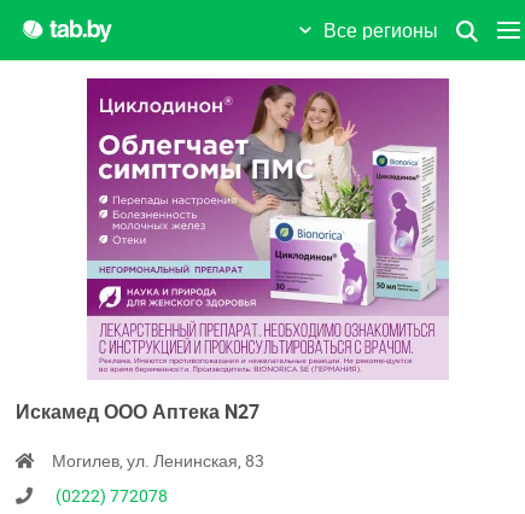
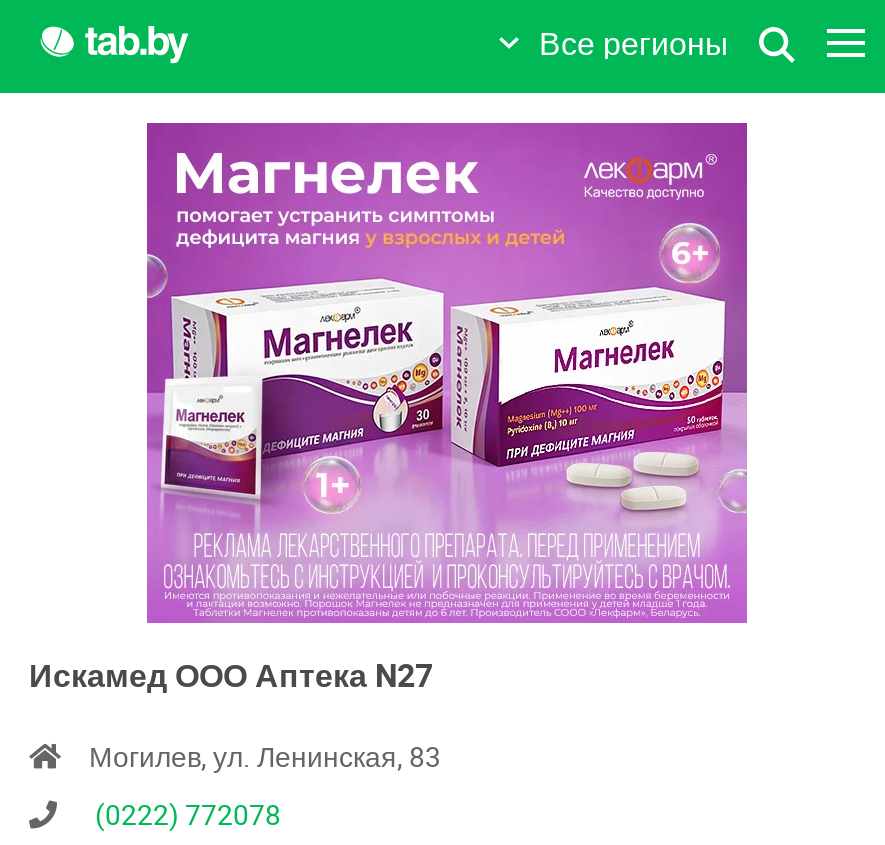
[87,80,449,379] [image] -> [147,123,747,623] [image]

